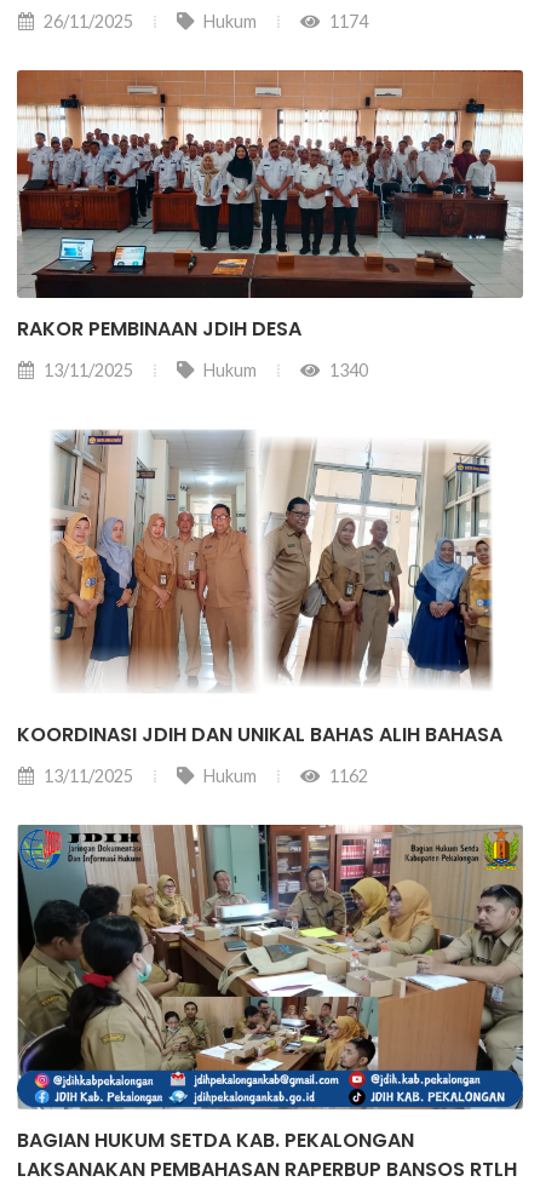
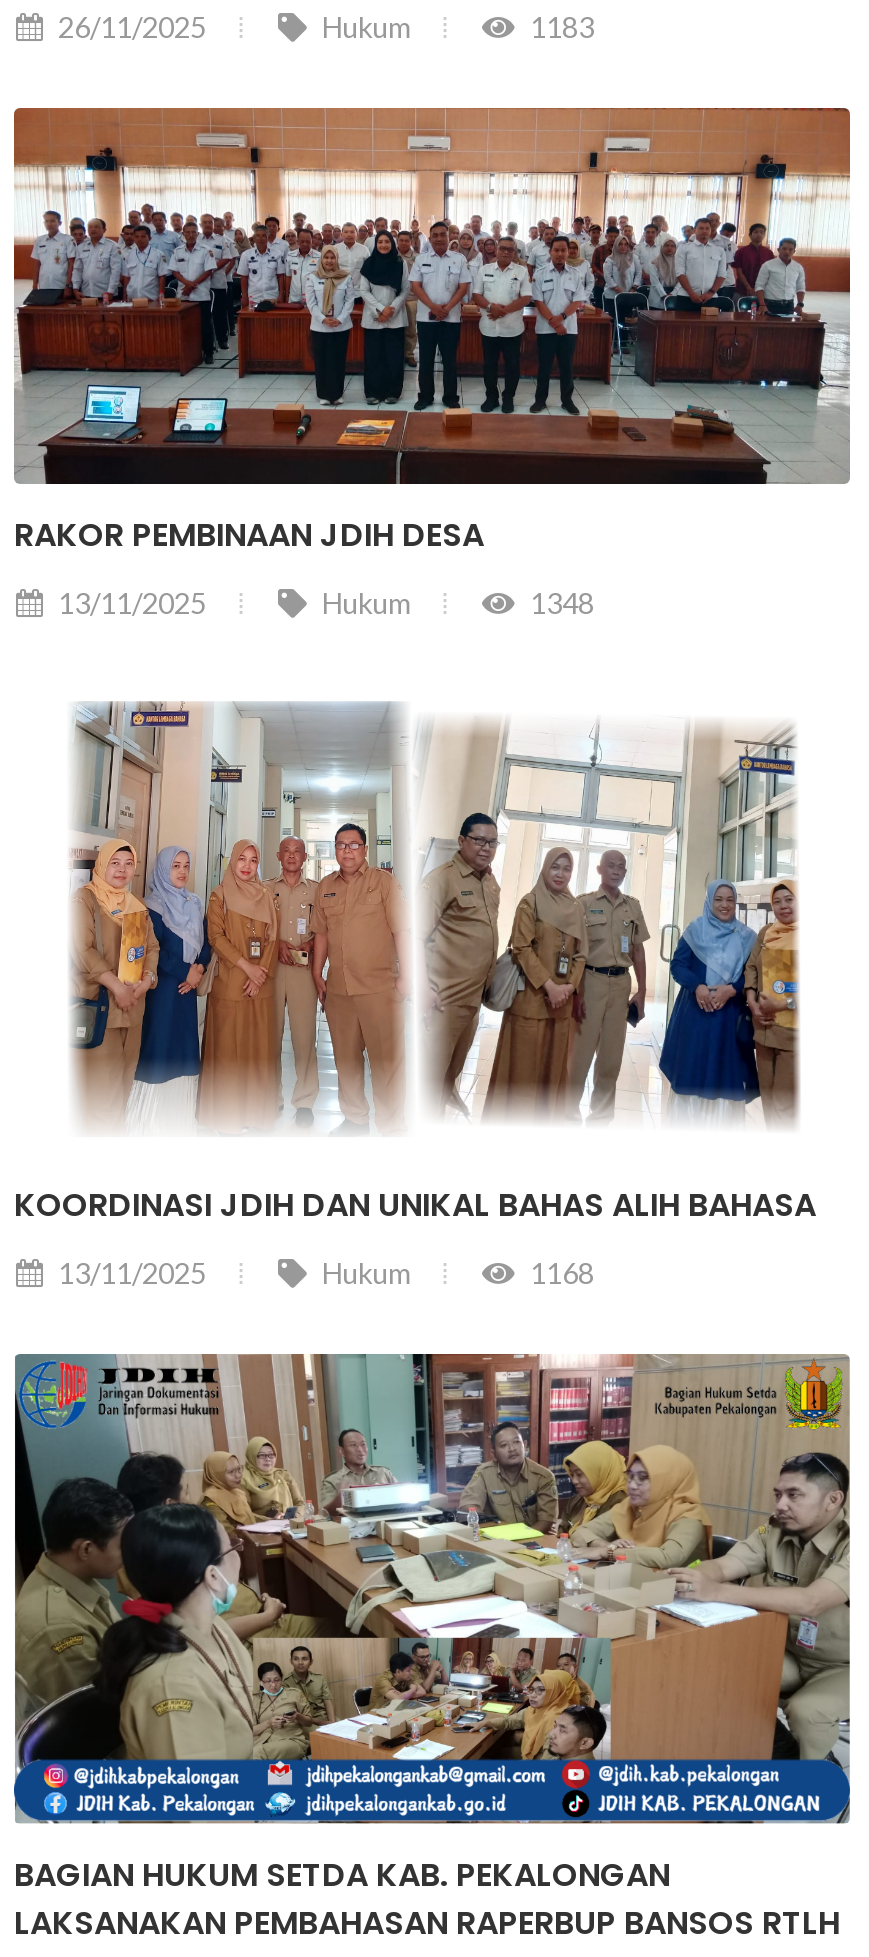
[326,11,368,32] 1174 -> [524,10,594,44] 1183
[326,360,368,381] 1340 -> [524,587,594,621] 1348
[326,766,368,786] 1162 -> [524,1257,594,1291] 1168

